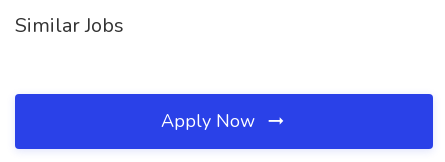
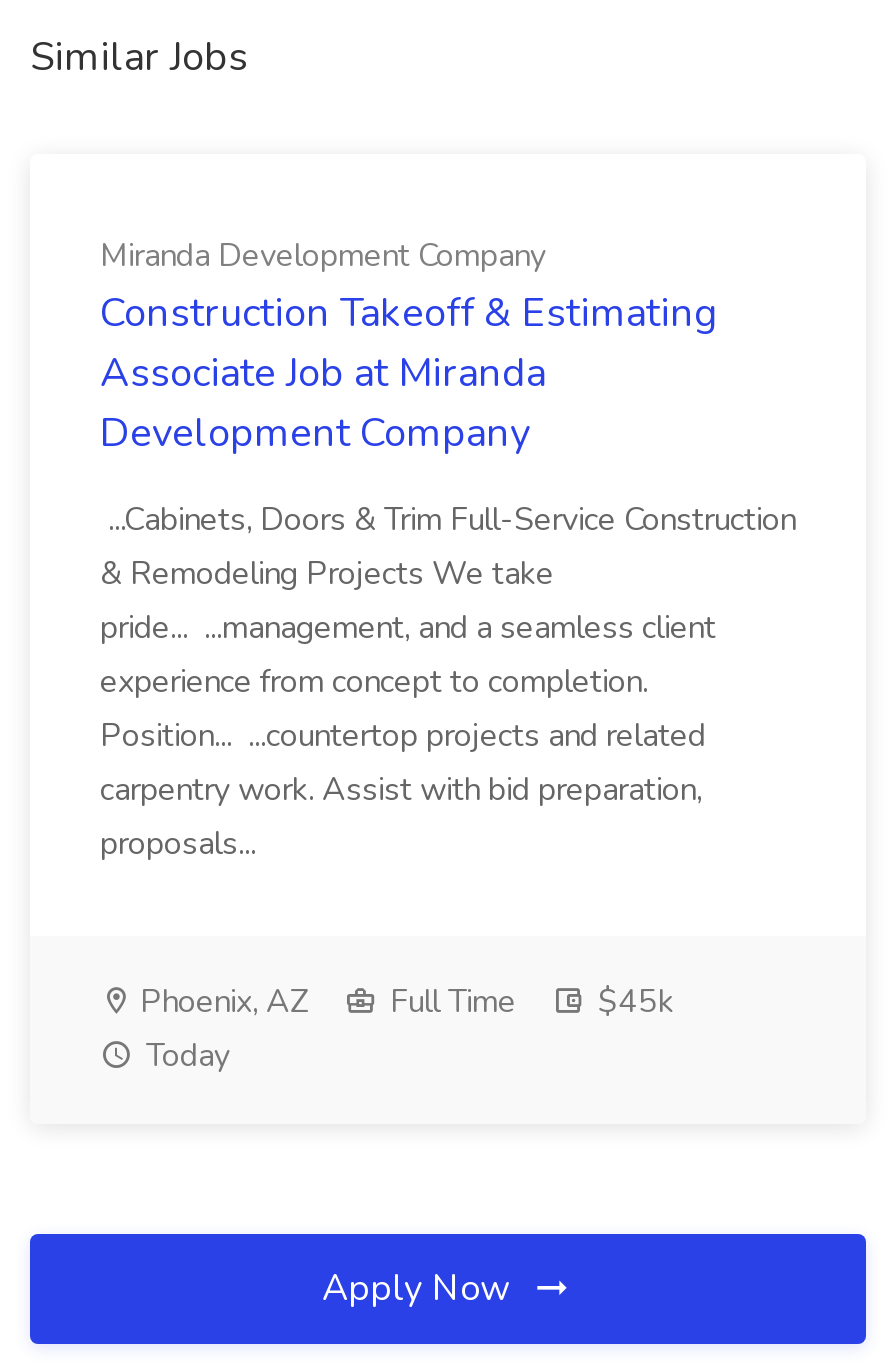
none -> [100,234,796,866] Miranda Development Company | Construction Takeoff & Estimating | Associate Job at Miranda | Development Company | ...Cabinets, Doors & Trim Full-Service Construction | & Remodeling Projects We take | pride... ...management, and a seamless client | experience from concept to completion. | Position... ...countertop projects and related | carpentry work. Assist with bid preparation, | proposals...
none -> [132,980,674,1078] Phoenix, AZ | Full Time | $45k | Today

